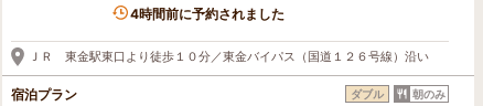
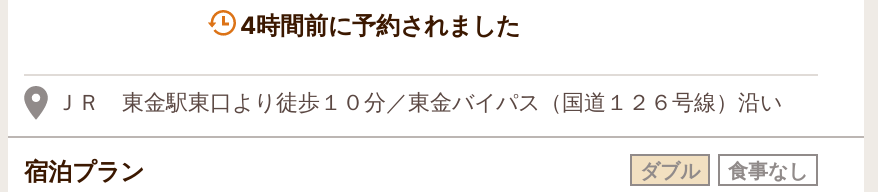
[412,87,446,100] 朝のみ -> [728,157,808,181] 食事なし

